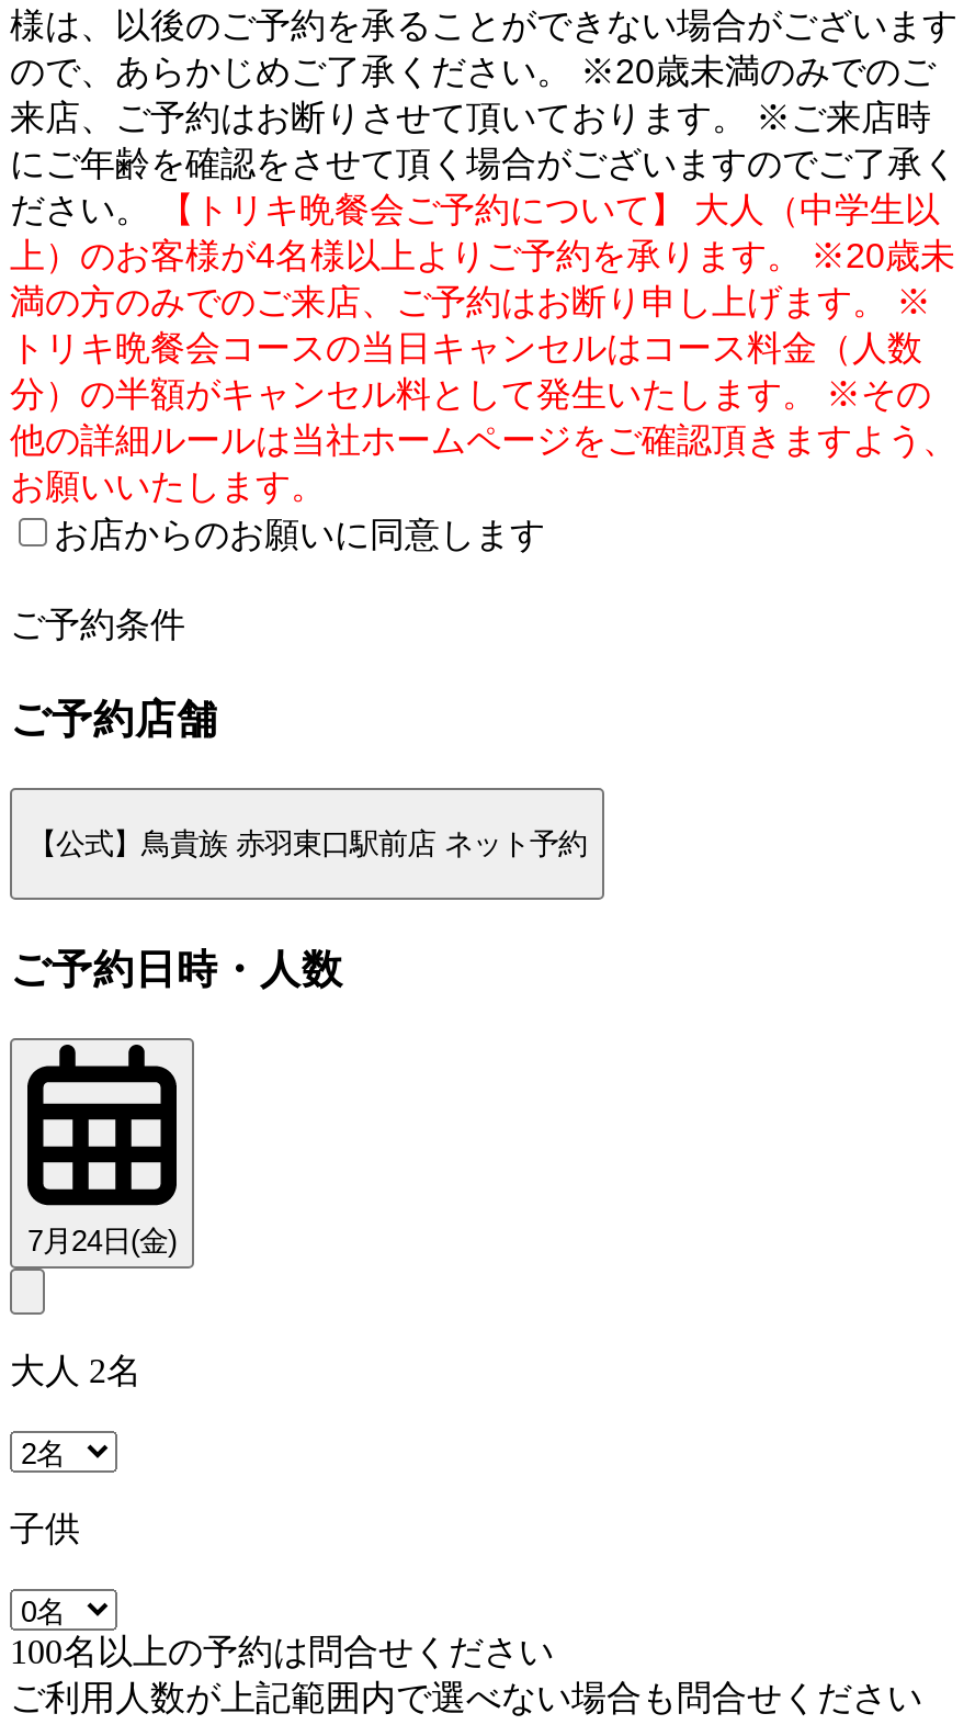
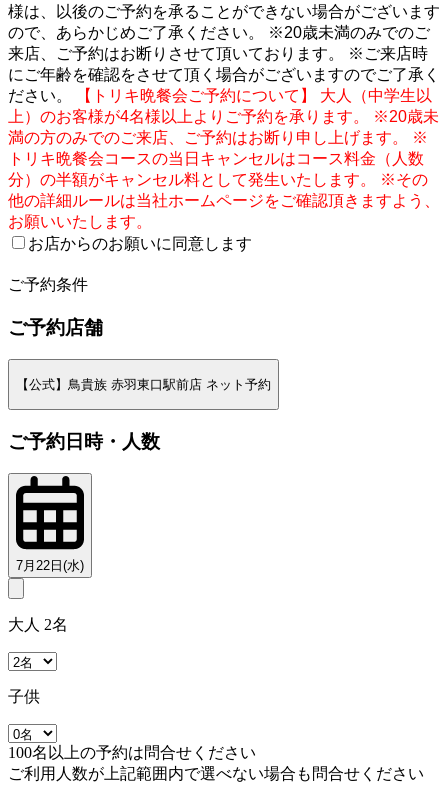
[27,1225,177,1258] 7月24日(金) -> [16,558,84,573] 7月22日(水)

